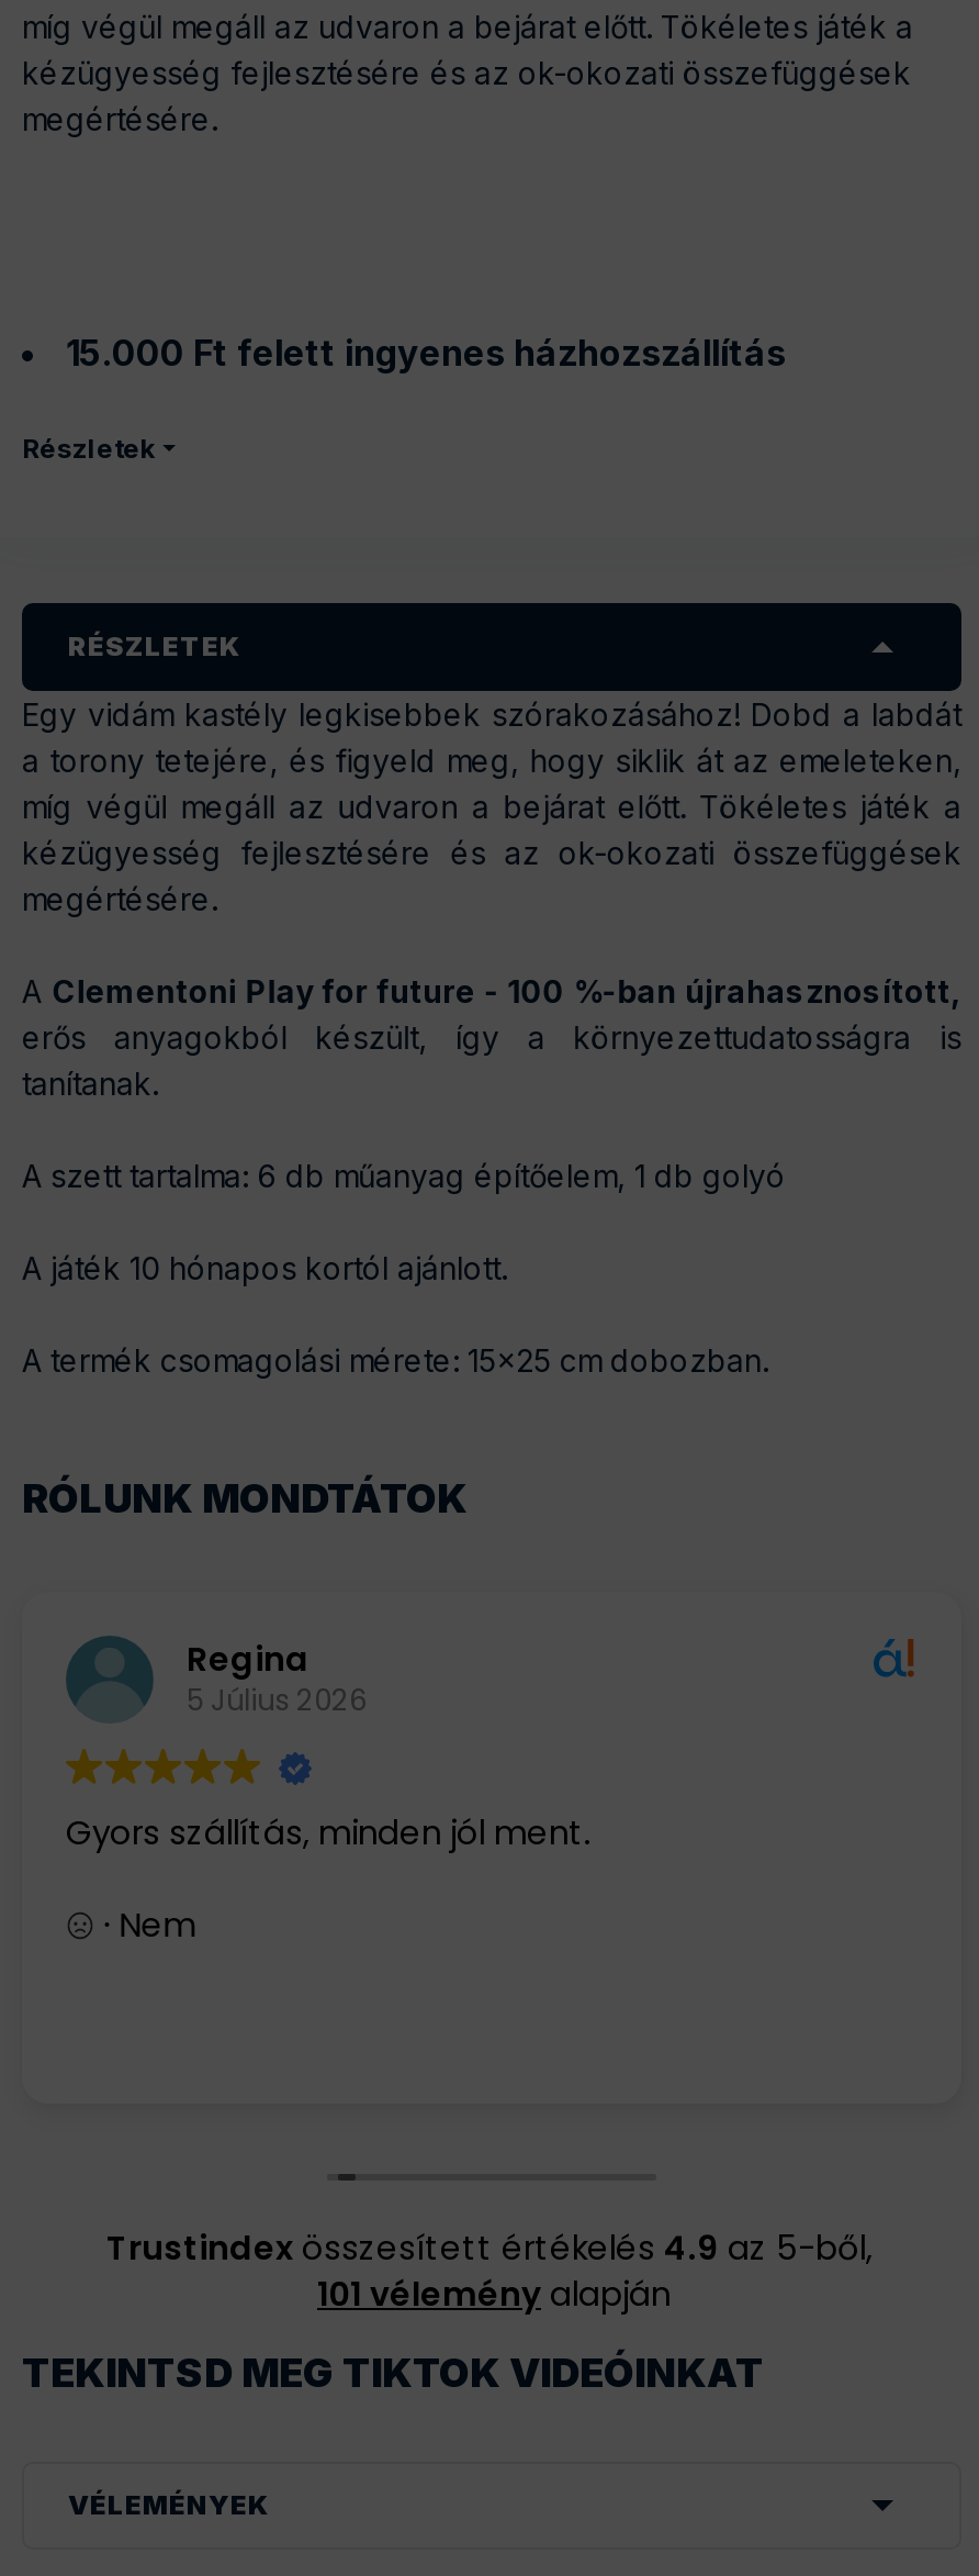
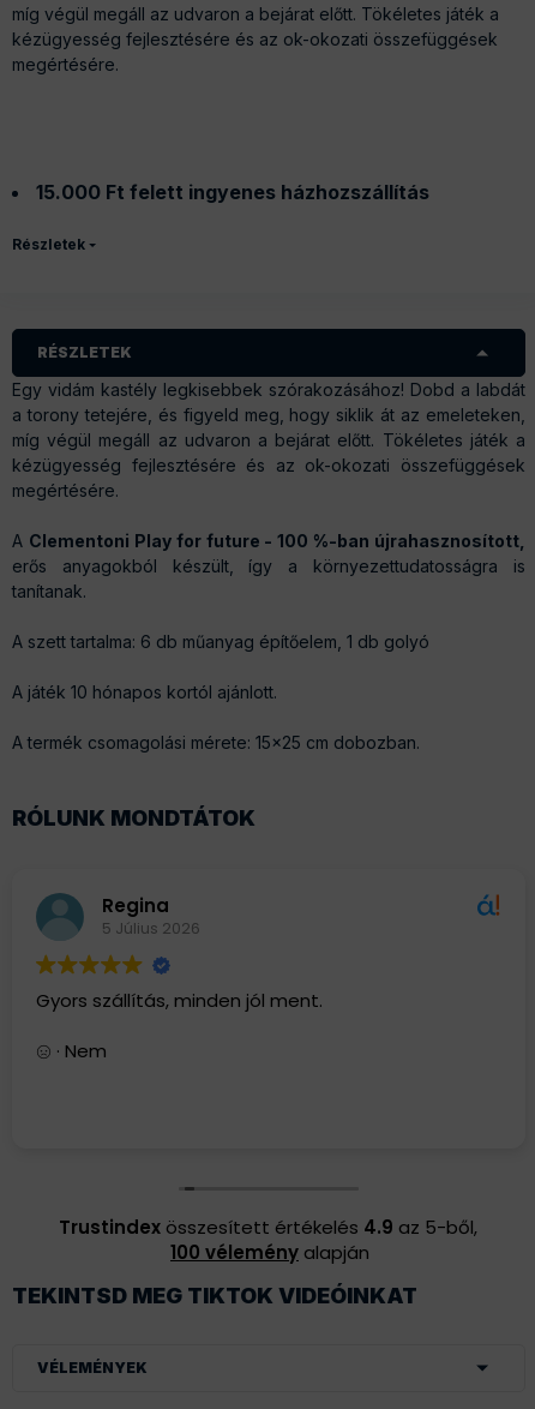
[317,2270,671,2316] 101 vélemény alapján -> [170,1240,369,1265] 100 vélemény alapján

